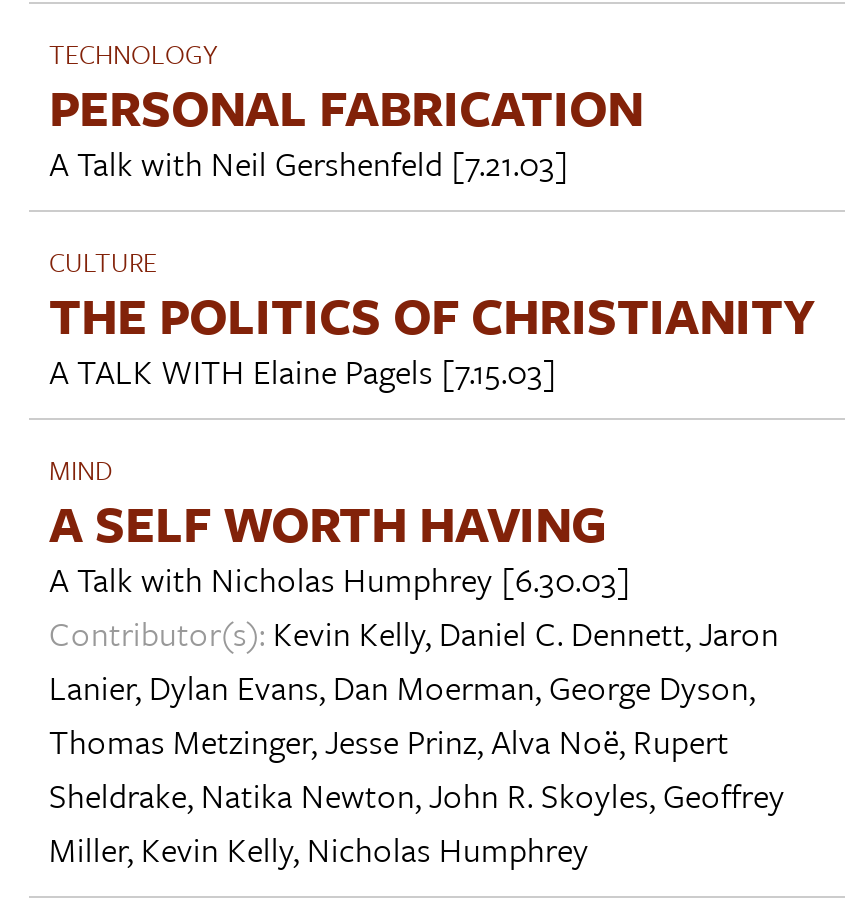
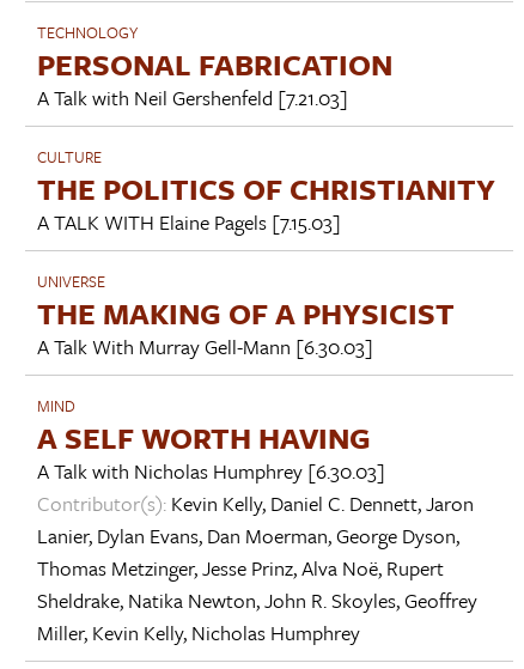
none -> [37,269,455,361] UNIVERSE | THE MAKING OF A PHYSICIST | A Talk With Murray Gell-Mann [6.30.03]

